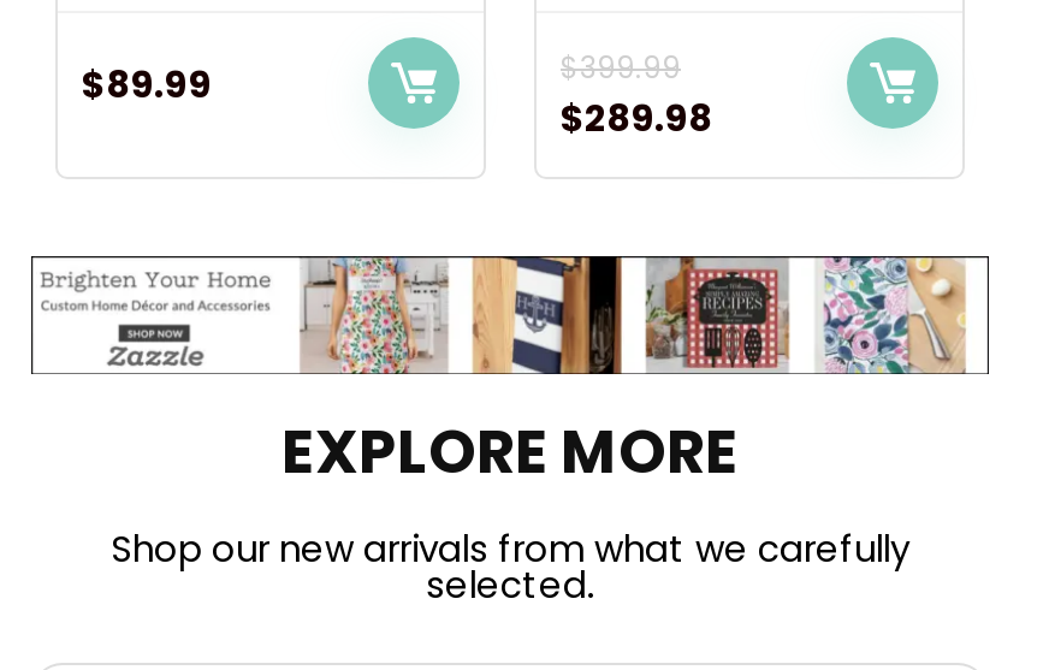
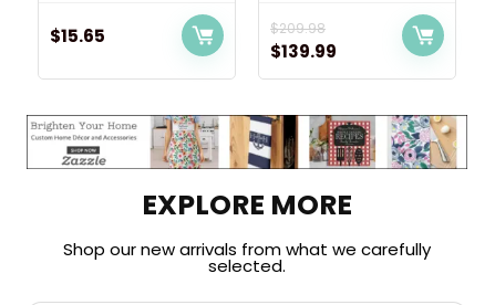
[82,59,212,109] $89.99 -> [50,24,105,48] $15.65
[561,46,712,142] $399.99 | $289.98 -> [270,18,337,62] $209.98 | $139.99

